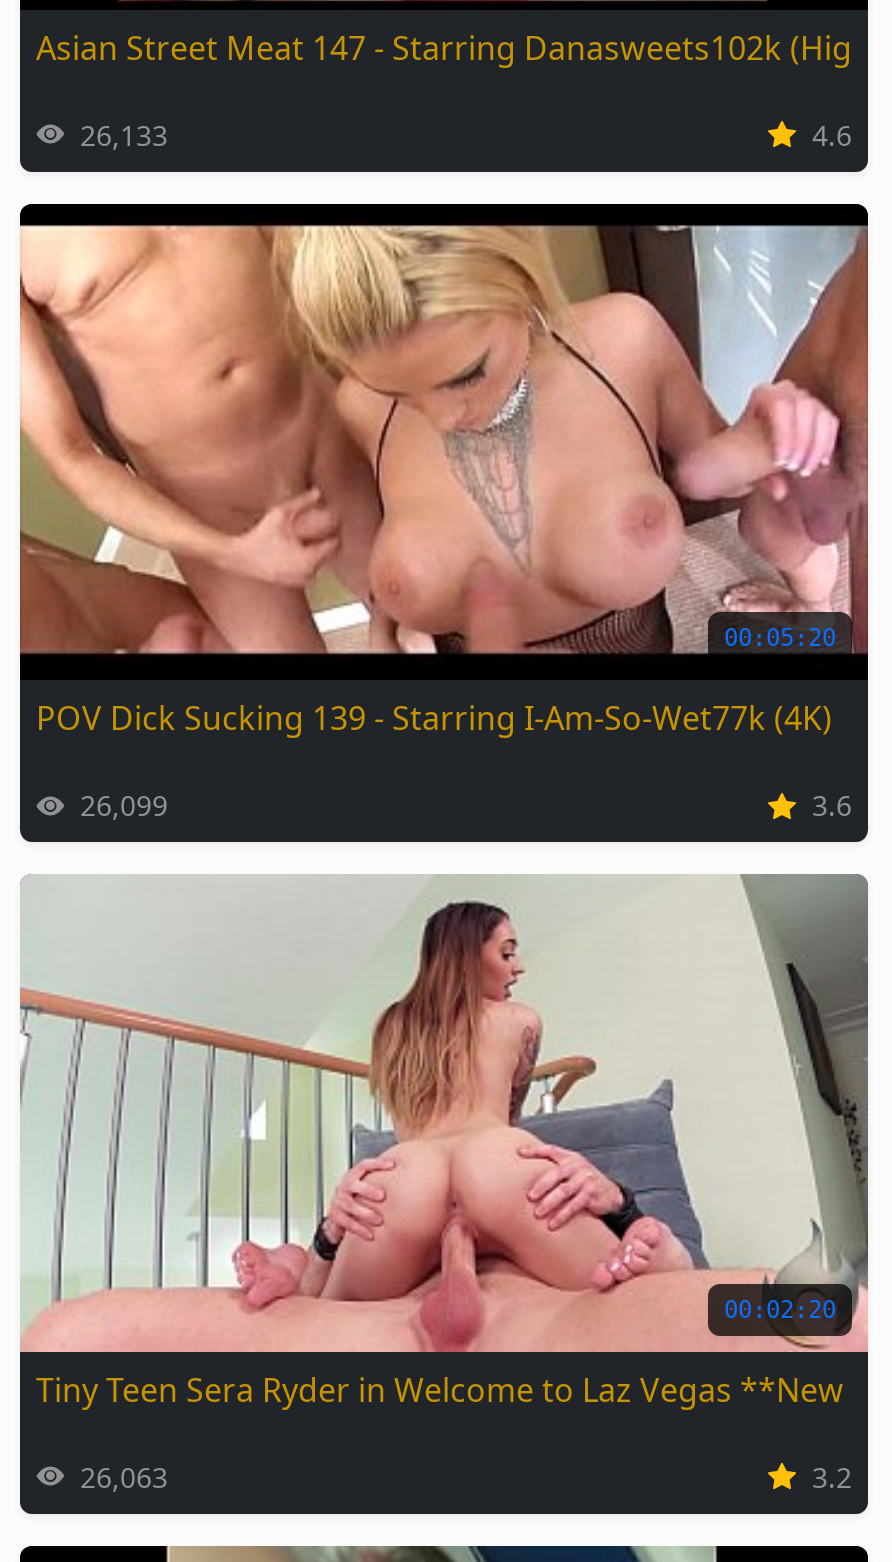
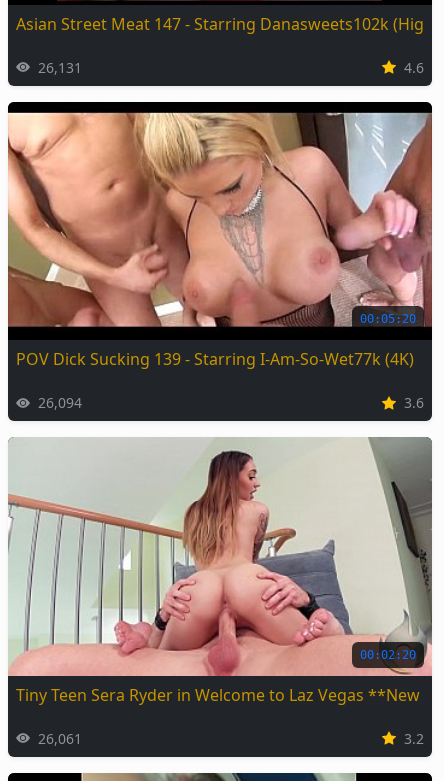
[72,115,168,153] 26,133 -> [34,57,82,76] 26,131
[72,786,168,824] 26,099 -> [34,393,82,412] 26,094
[72,1457,168,1495] 26,063 -> [34,728,82,747] 26,061

